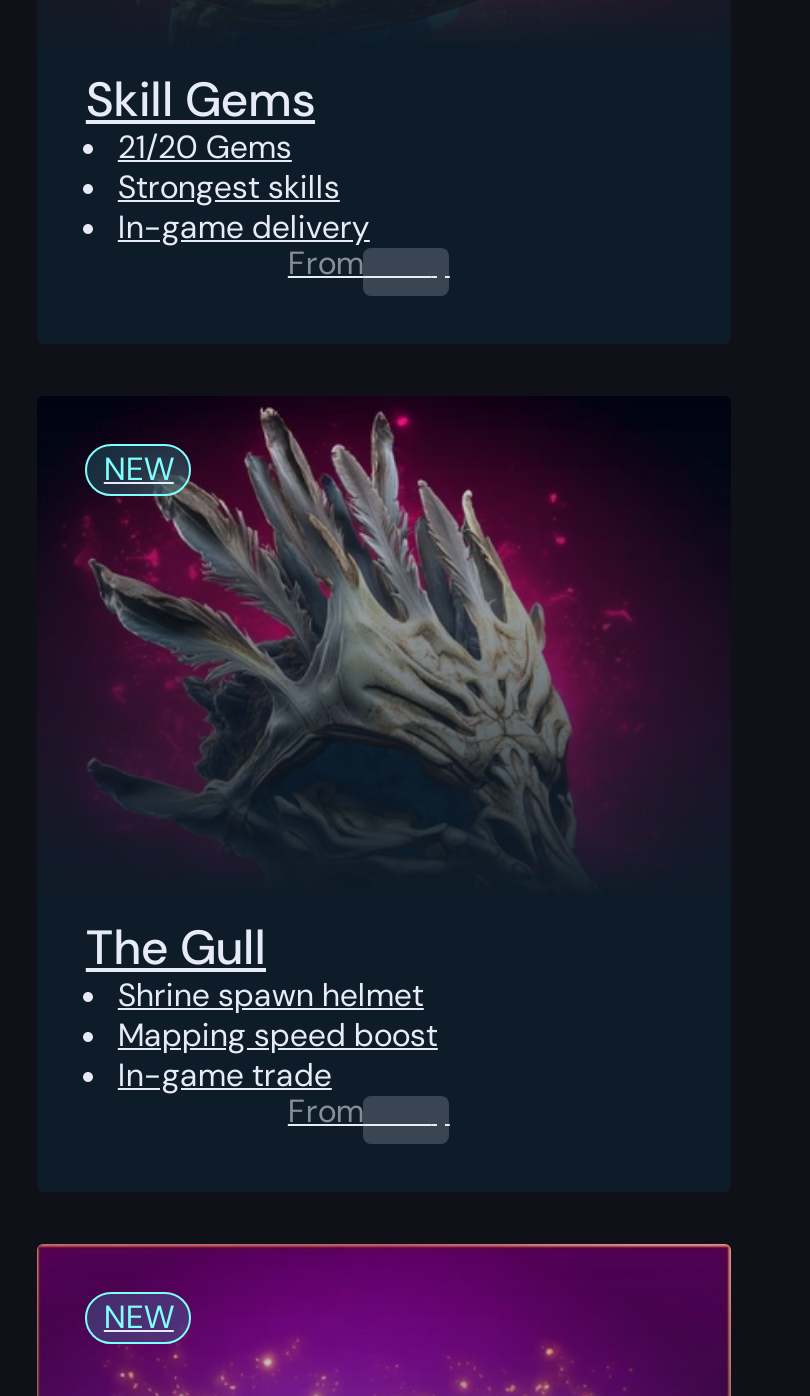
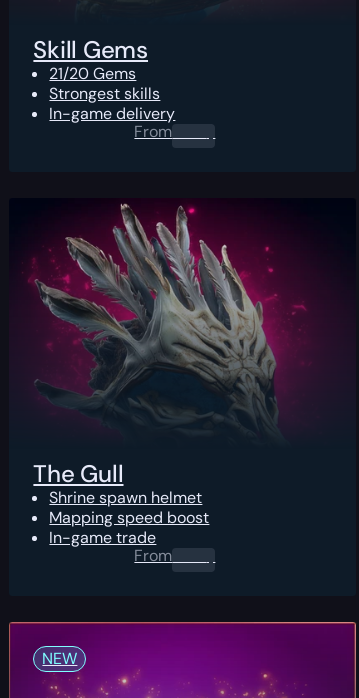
[104,448,174,490] NEW -> none

